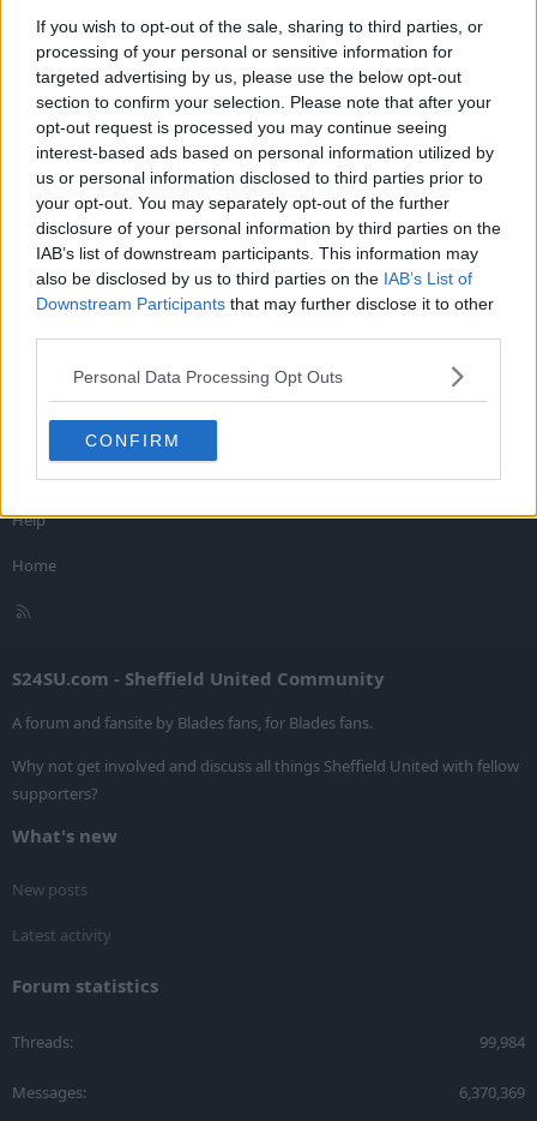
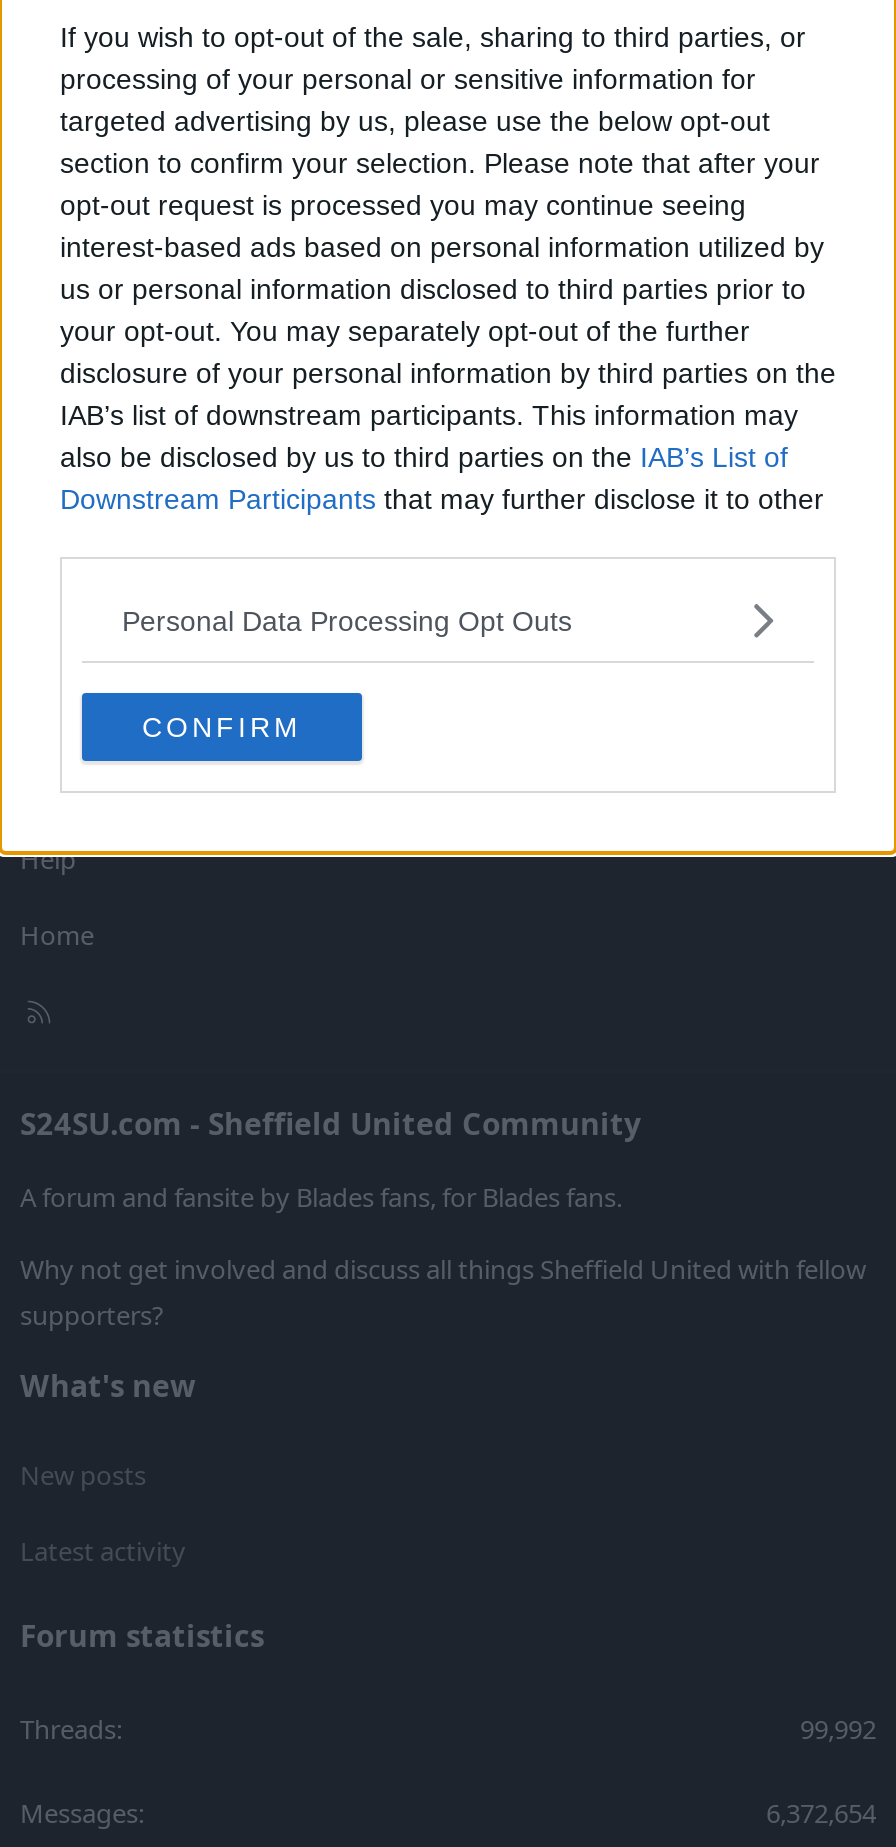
[479,1031,525,1053] 99,984 -> [800,1711,876,1747] 99,992
[459,1082,525,1103] 6,370,369 -> [766,1795,876,1831] 6,372,654

